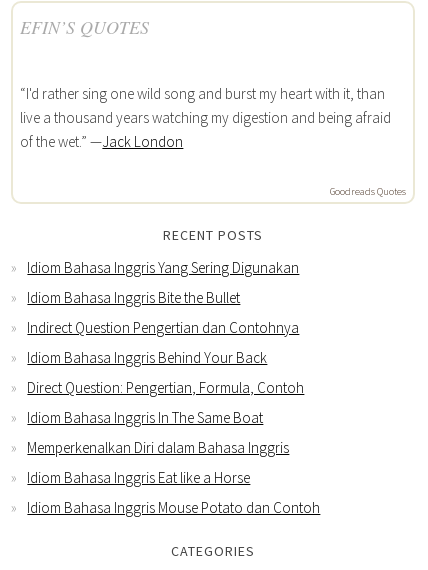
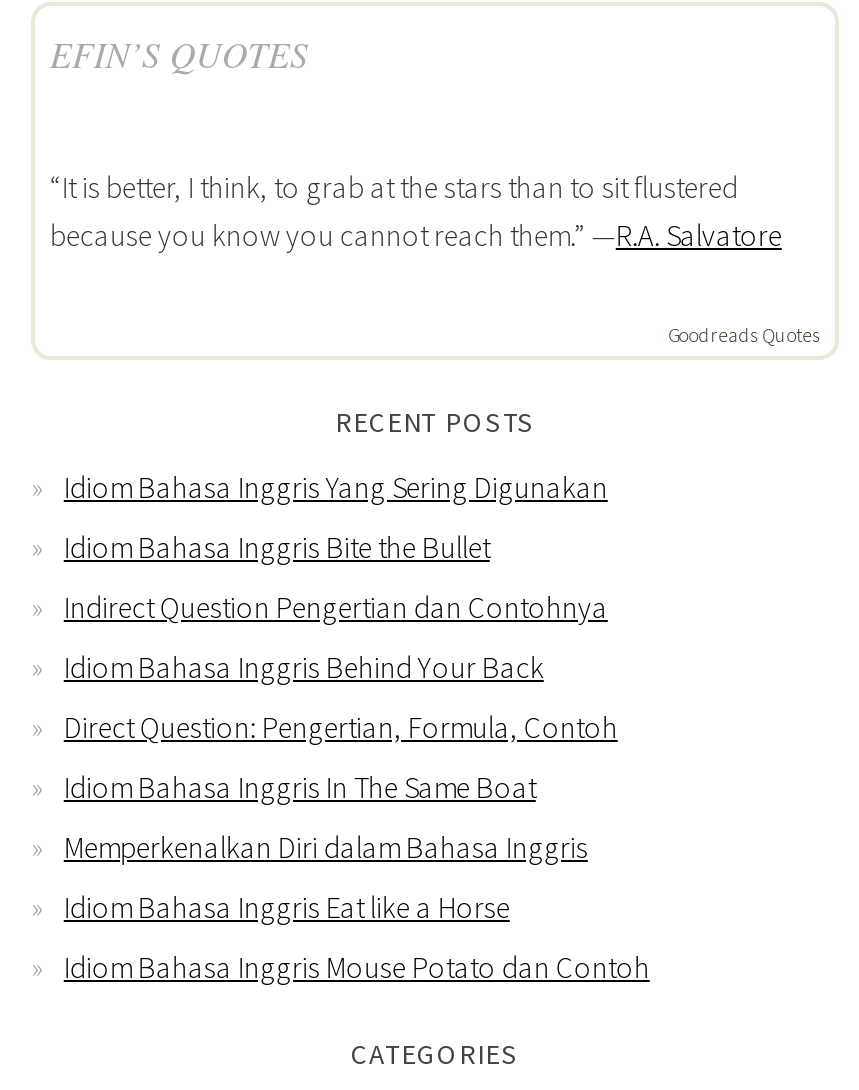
[20,84,391,151] “I'd rather sing one wild song and burst my heart with it, than | live a thousand years watching my digestion and being afraid | of the wet.” —Jack London -> [50,168,782,254] “It is better, I think, to grab at the stars than to sit flustered | because you know you cannot reach them.” —R.A. Salvatore

